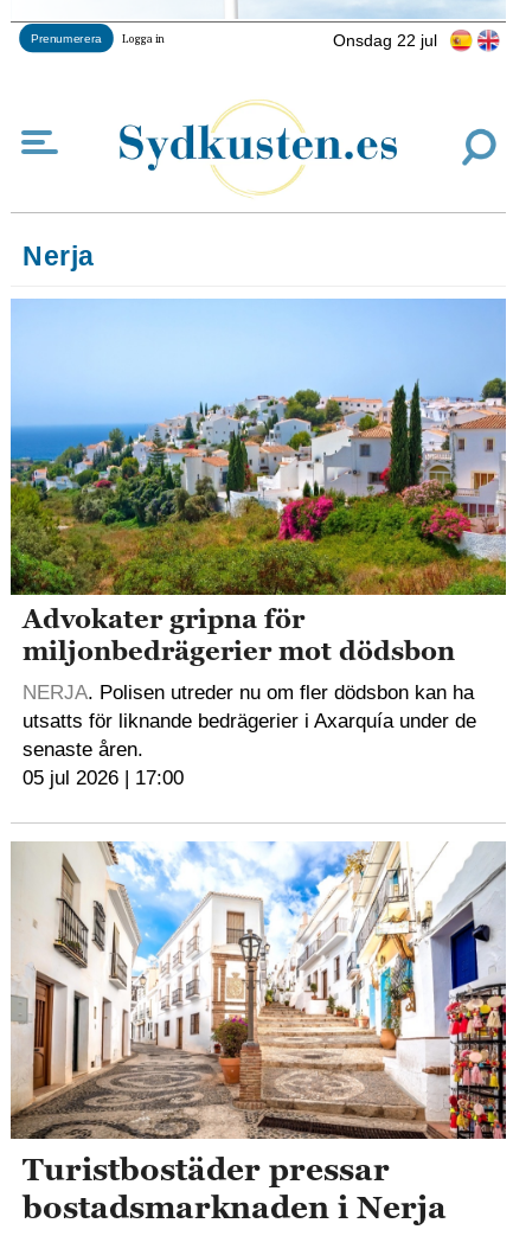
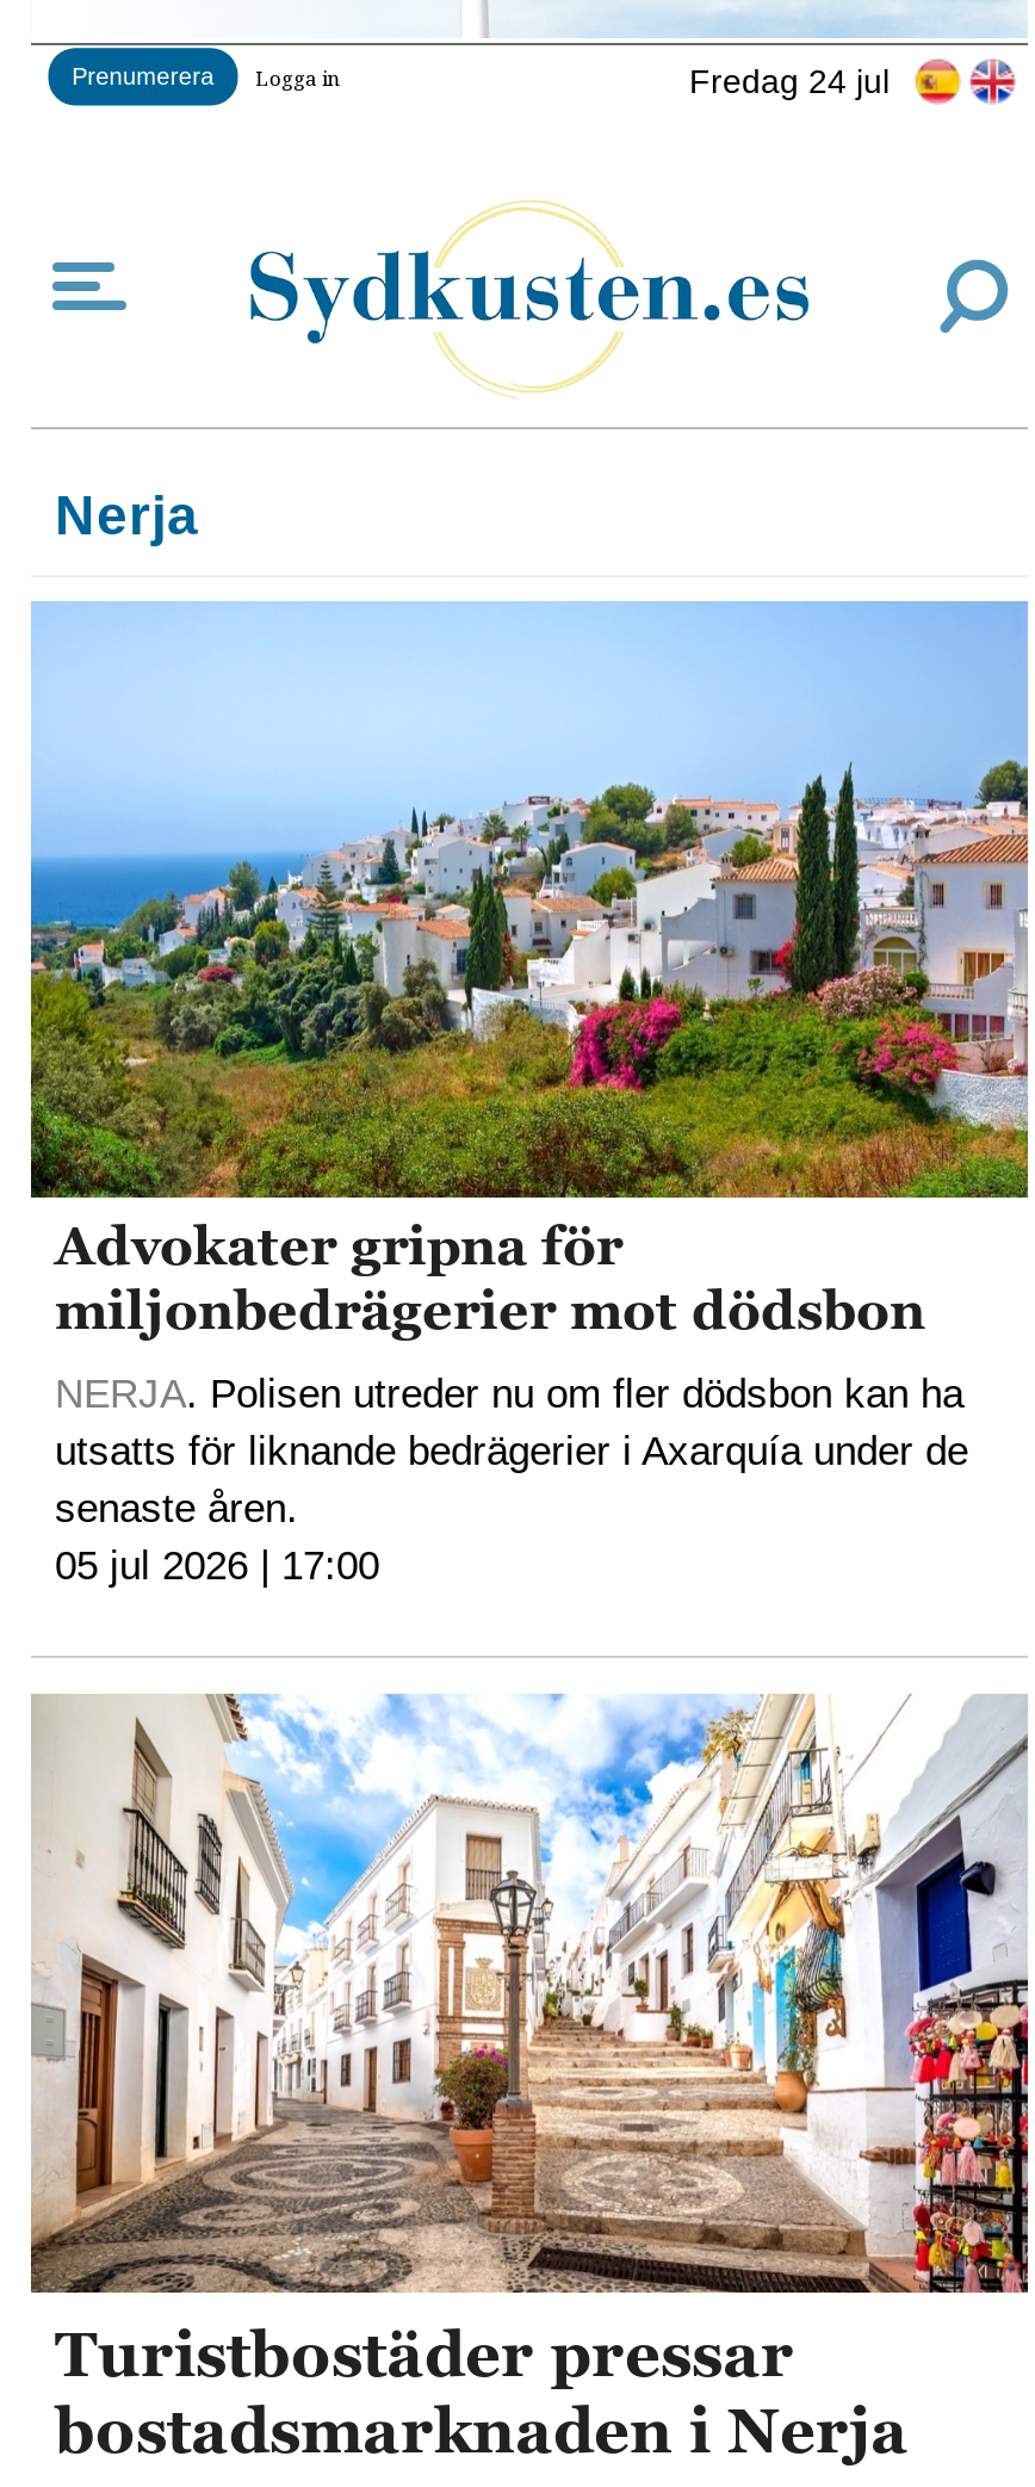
[333,30,437,49] Onsdag 22 jul -> [689,61,890,99] Fredag 24 jul

